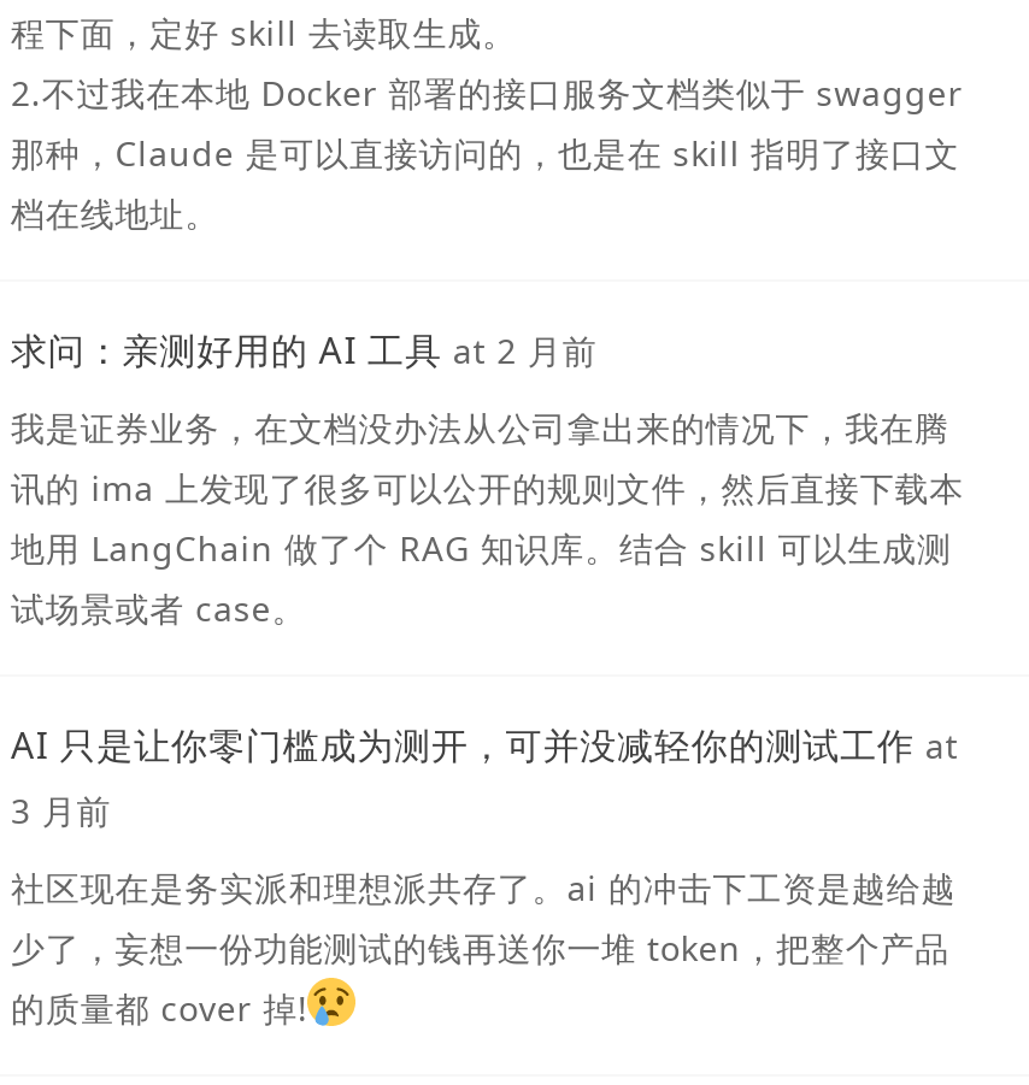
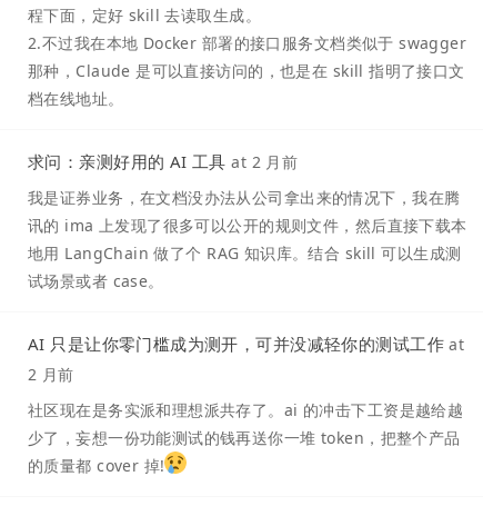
[11,788,111,833] 3 月前 -> [28,364,74,385] 2 月前

